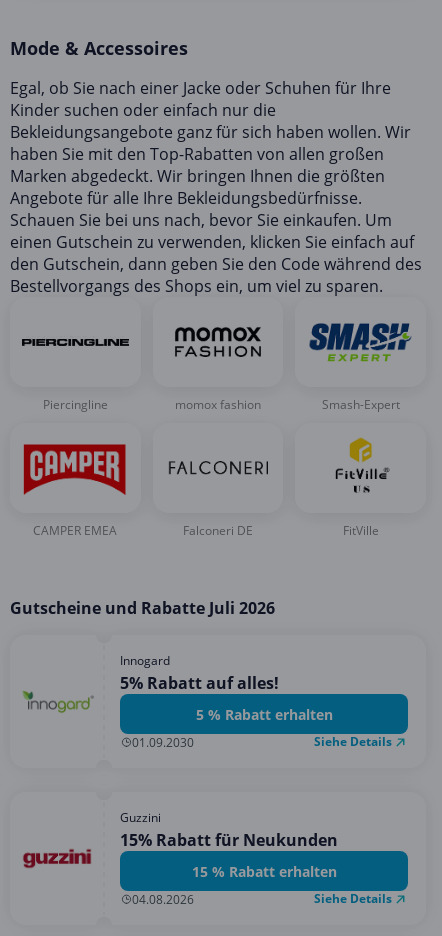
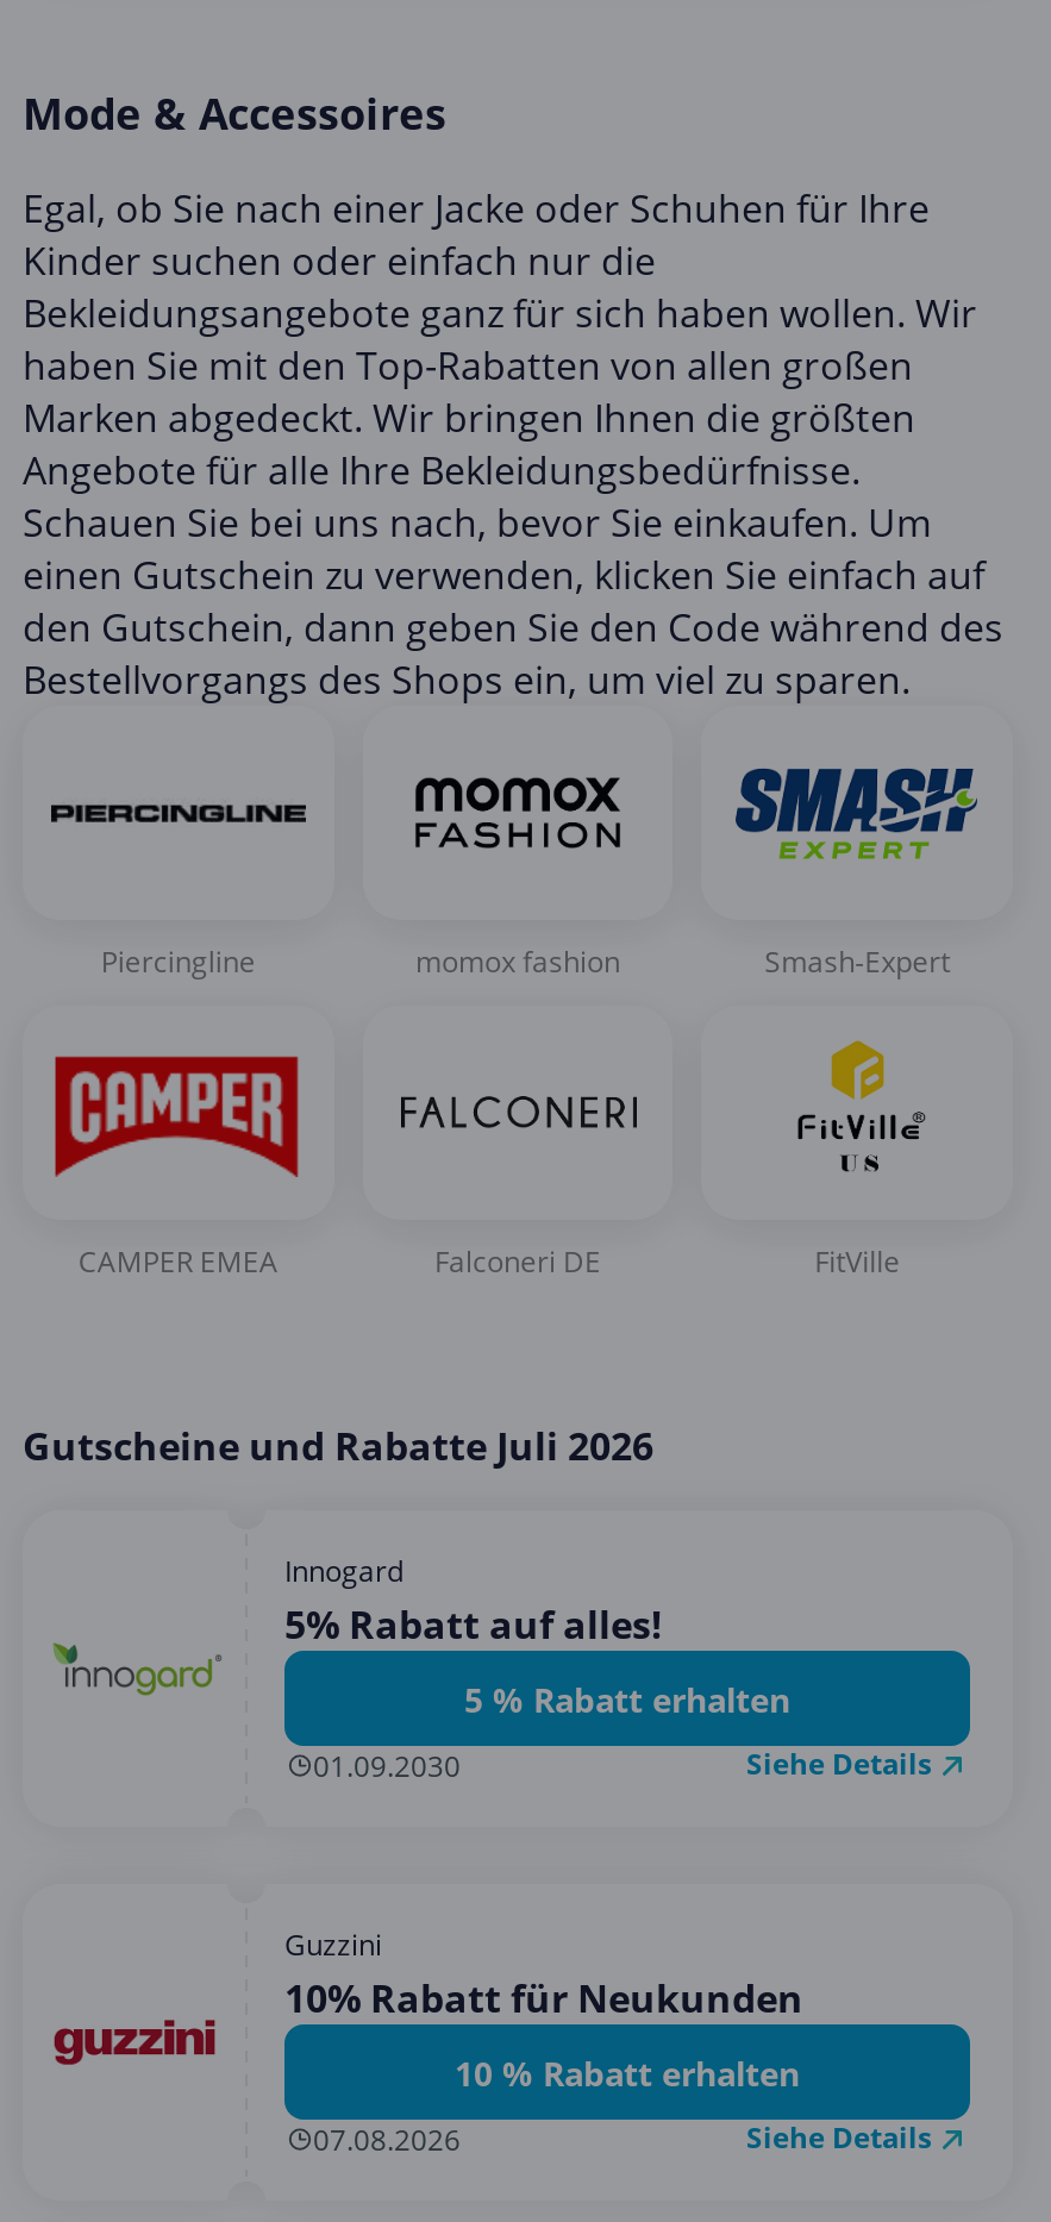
[120,829,338,851] 15% Rabatt für Neukunden -> [284,1972,803,2024] 10% Rabatt für Neukunden
[191,861,336,880] 15 % Rabatt erhalten -> [455,2049,800,2095] 10 % Rabatt erhalten
[132,890,194,907] 04.08.2026 -> [313,2118,461,2159] 07.08.2026

